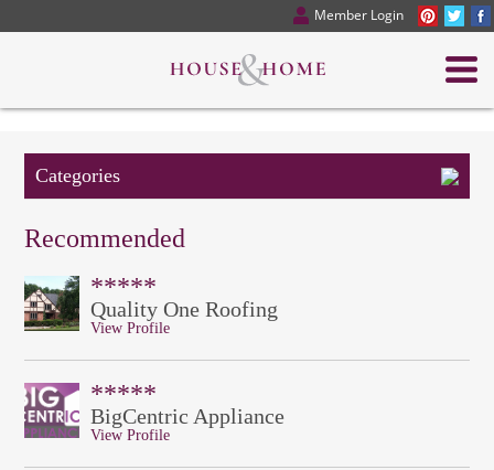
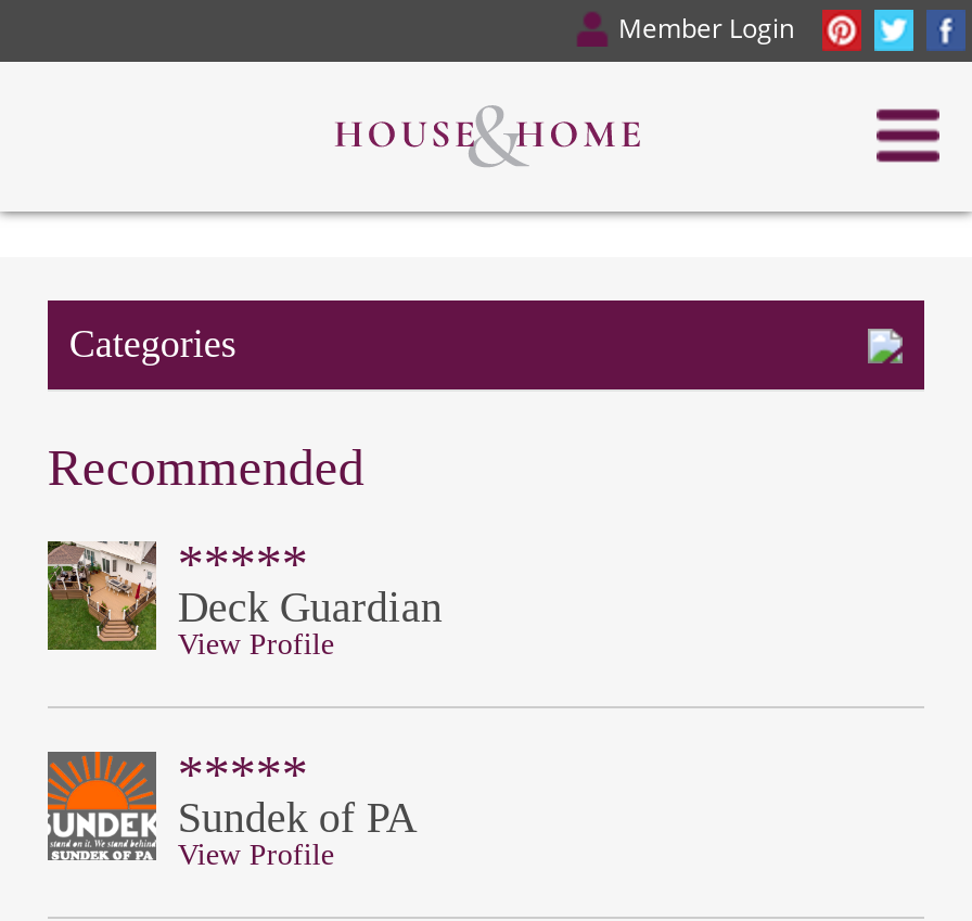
[23,276,278,331] [image] | Quality One Roofing -> [46,539,442,648] [image] | Deck Guardian
[24,382,284,438] [image] | BigCentric Appliance -> [46,750,416,860] [image] | Sundek of PA

